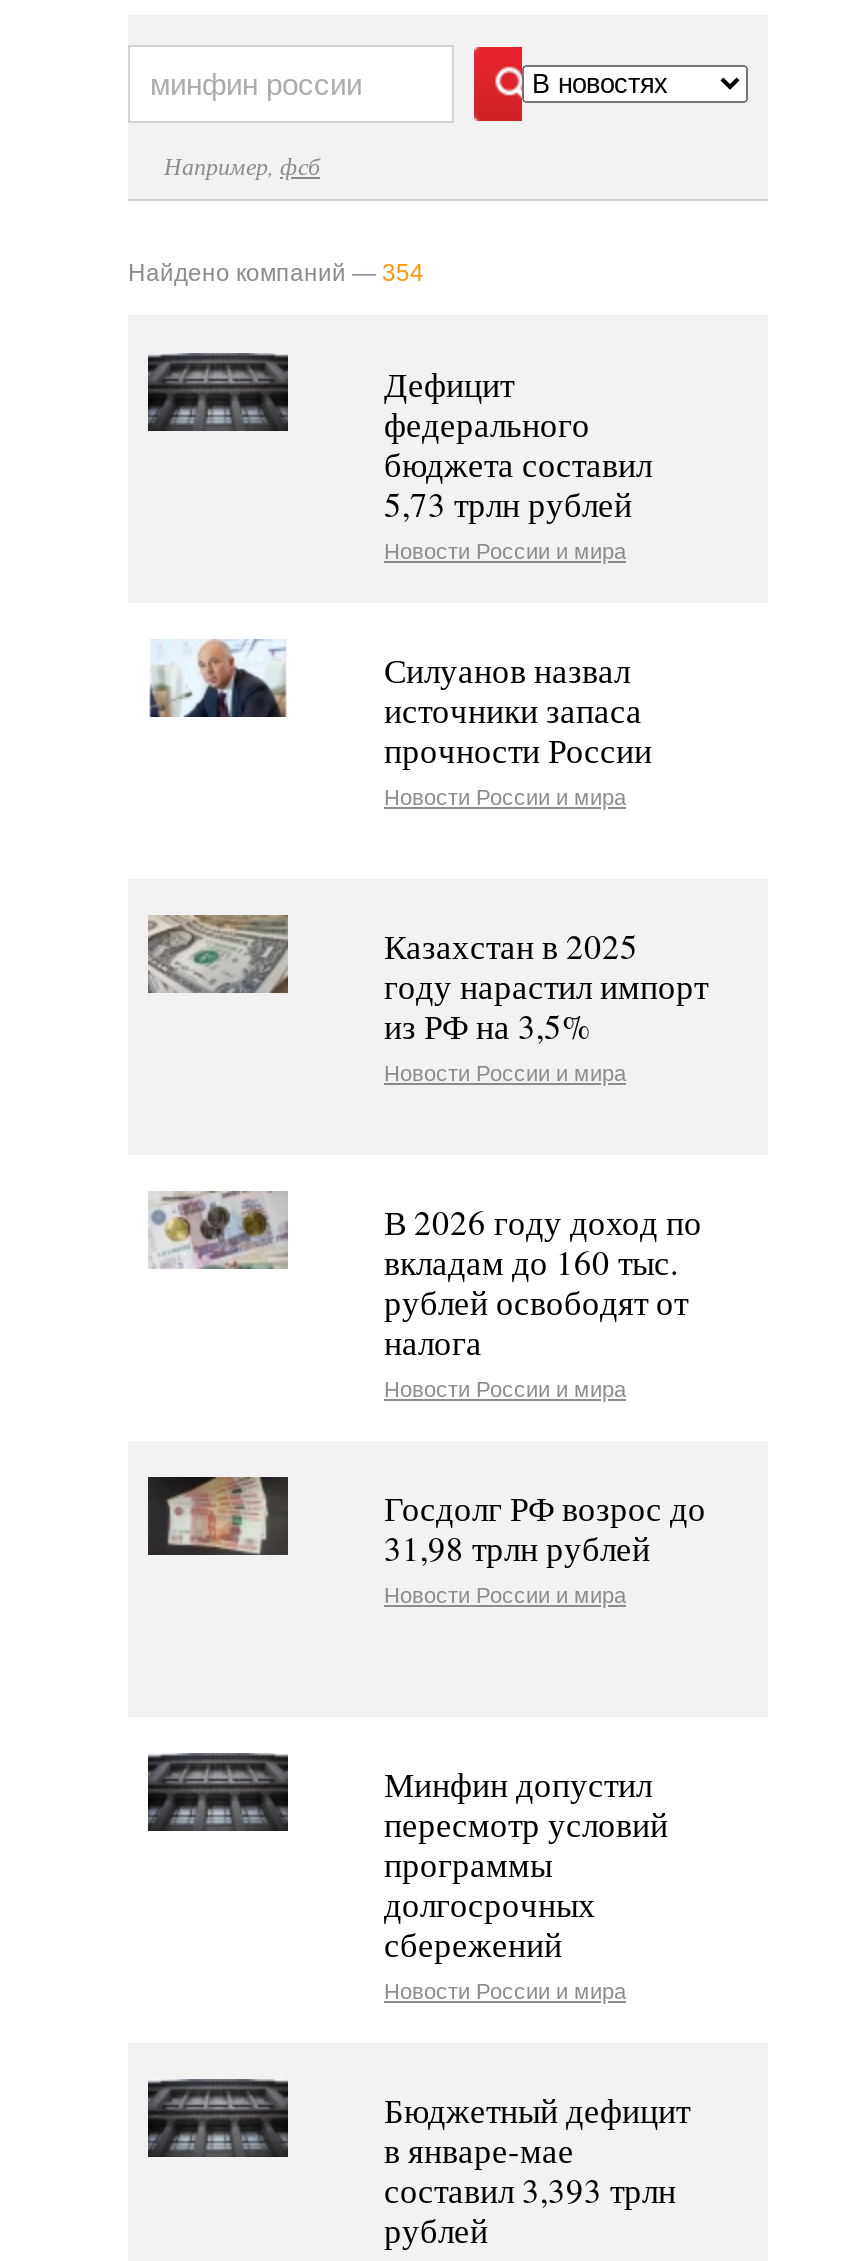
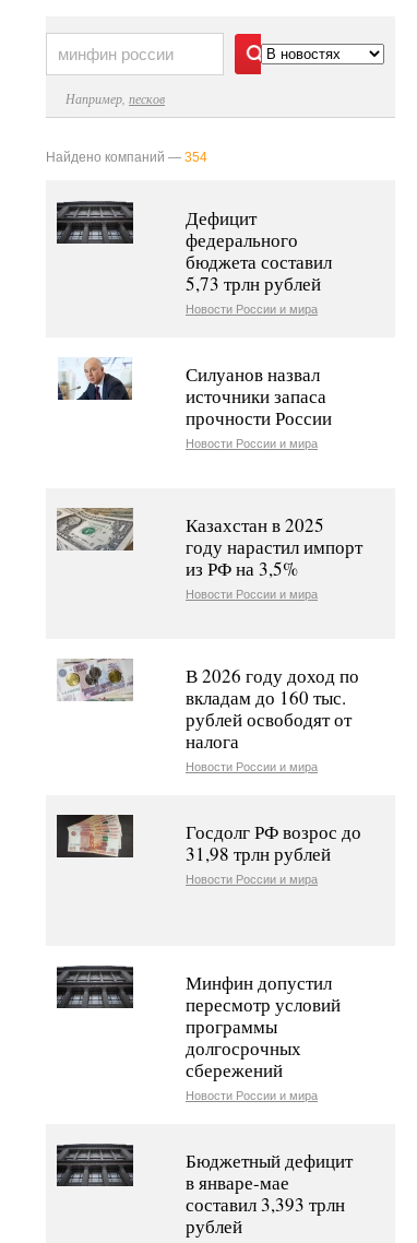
[164,149,320,181] Например, фсб -> [65,90,165,107] Например, песков

